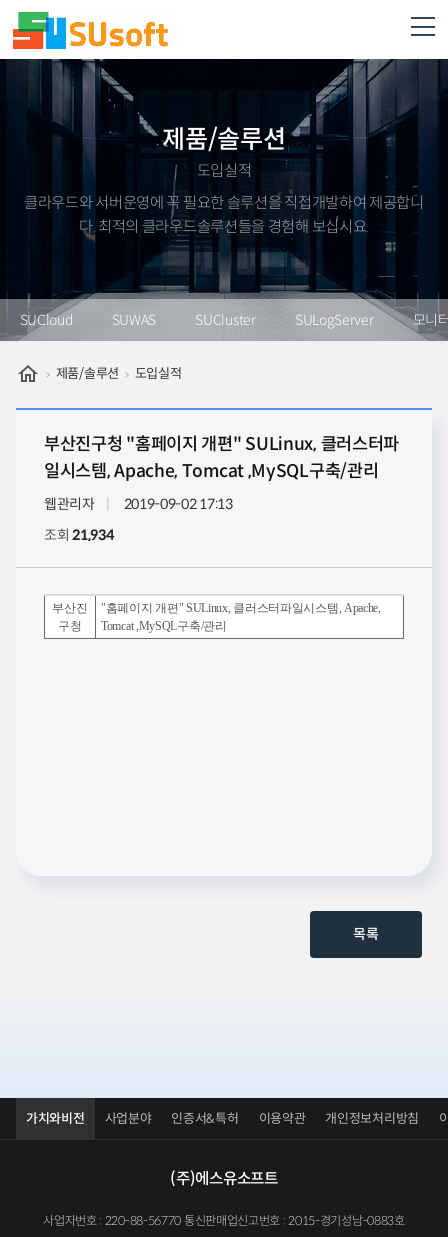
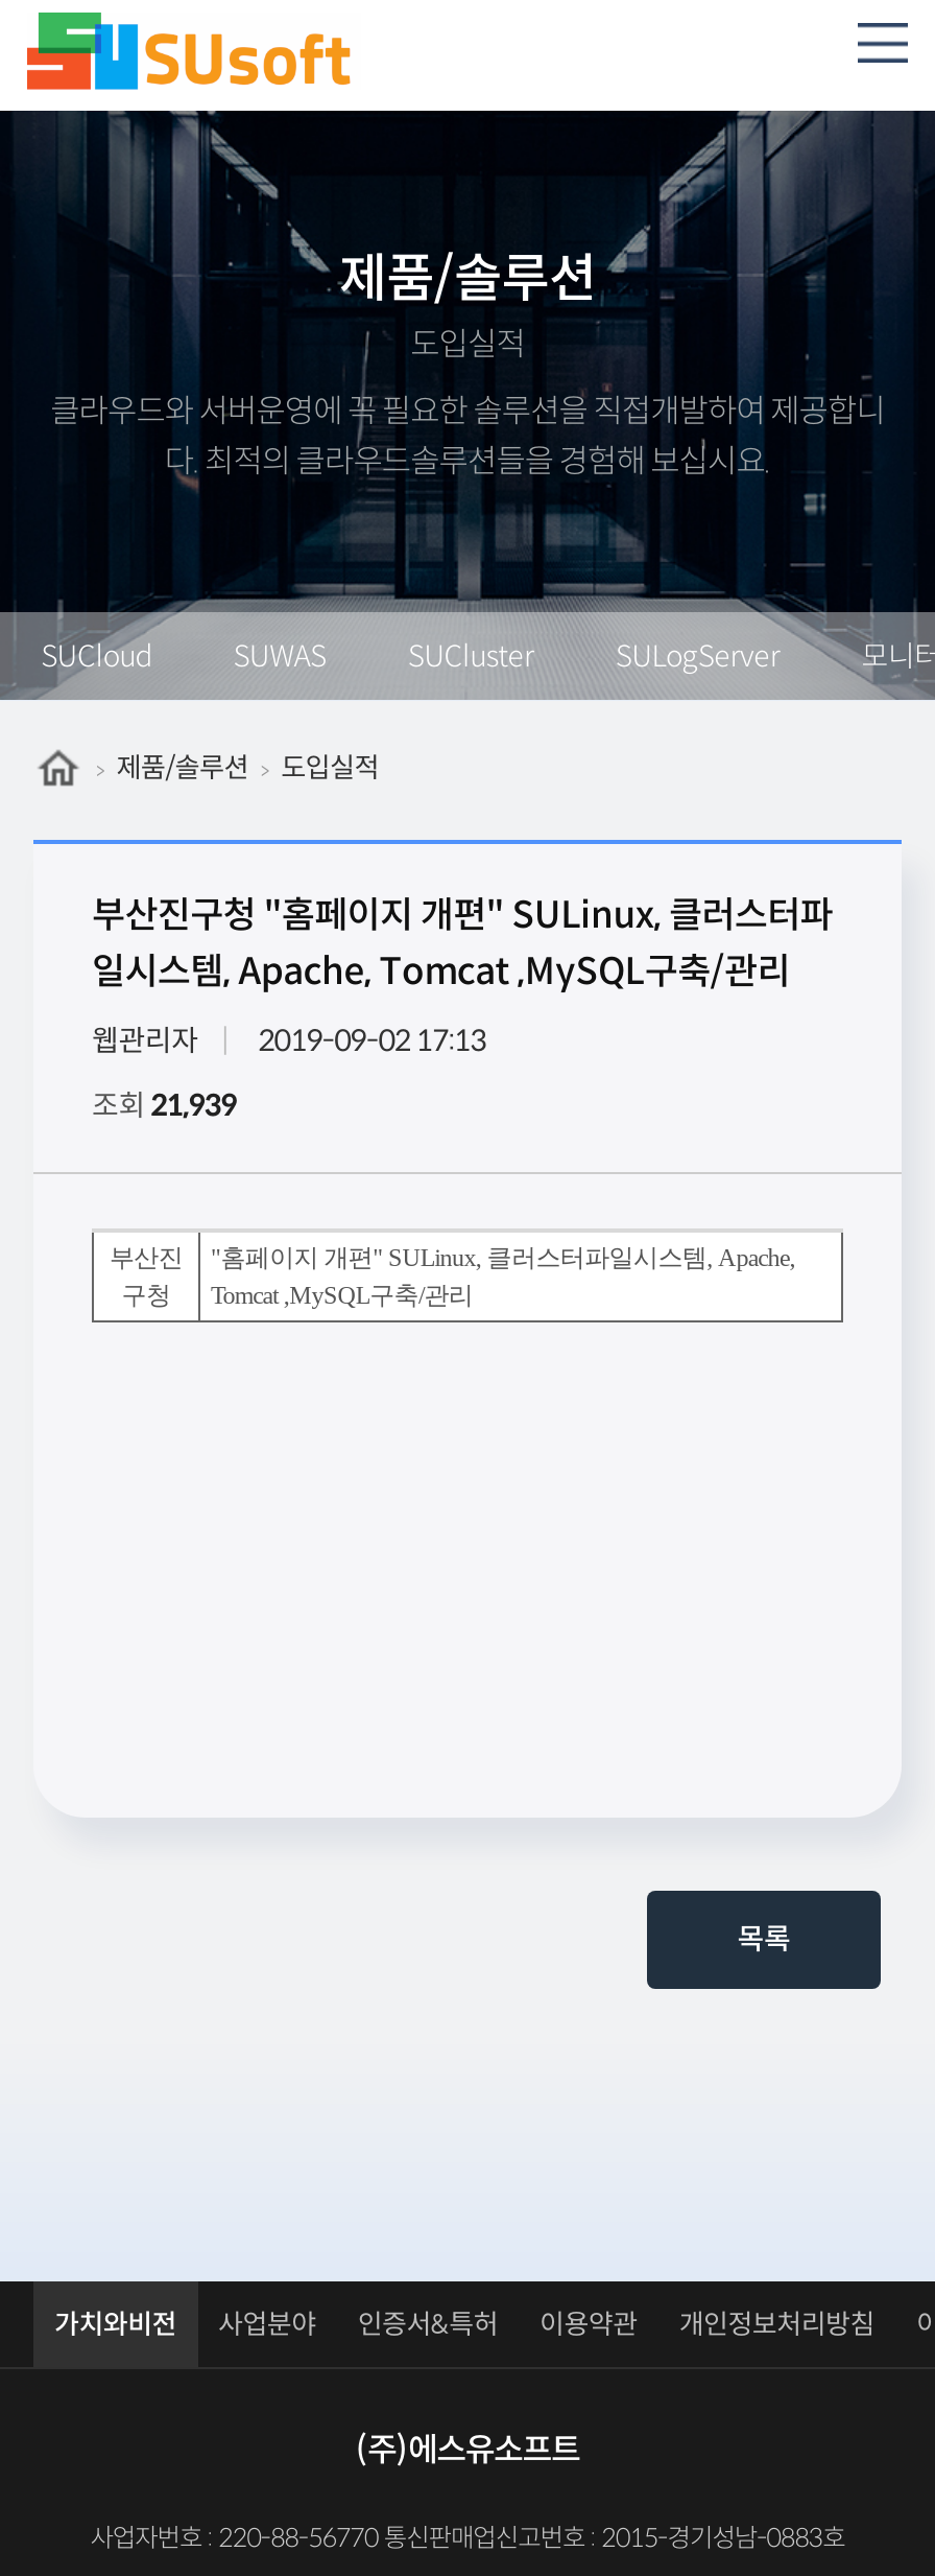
[44,526,113,544] 조회 21,934 -> [92,1086,236,1124] 조회 21,939

